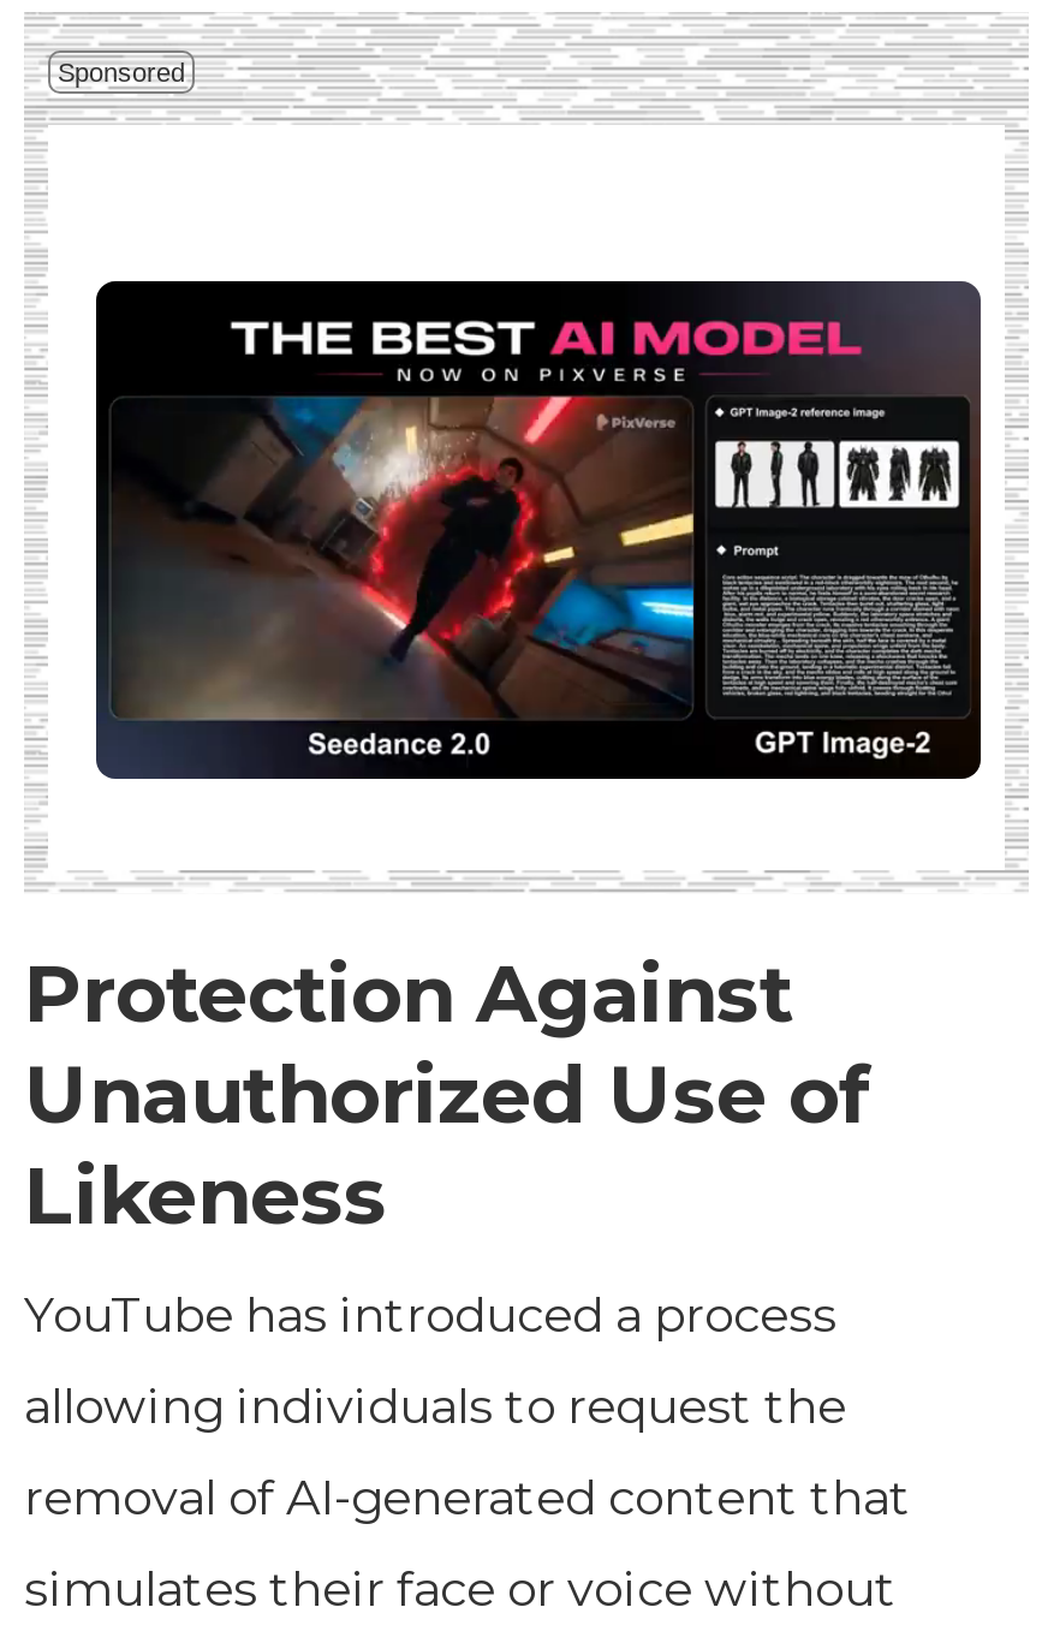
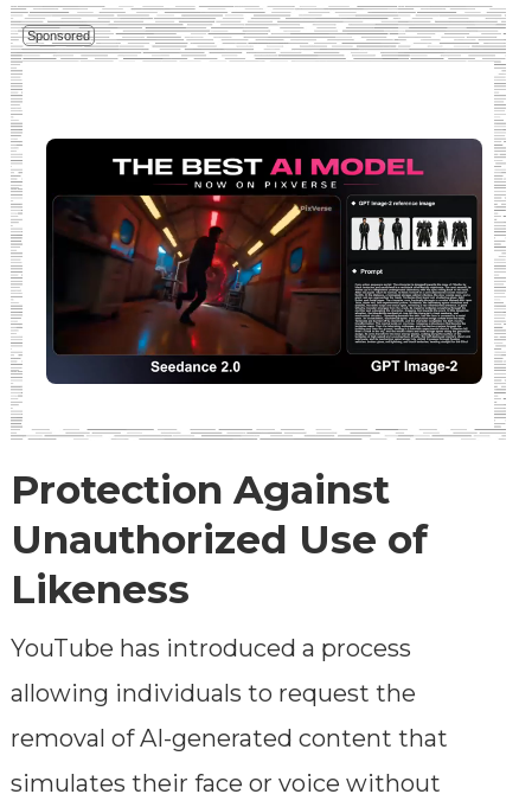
[115,394,697,721] [image] -> [55,194,340,356] [image]

